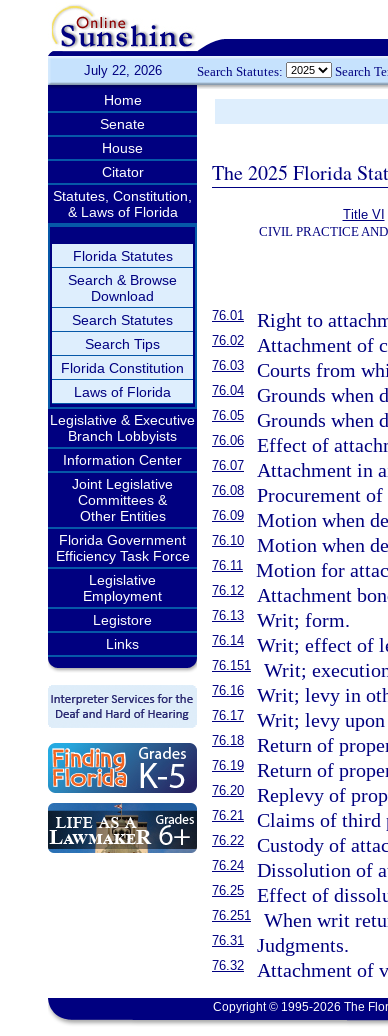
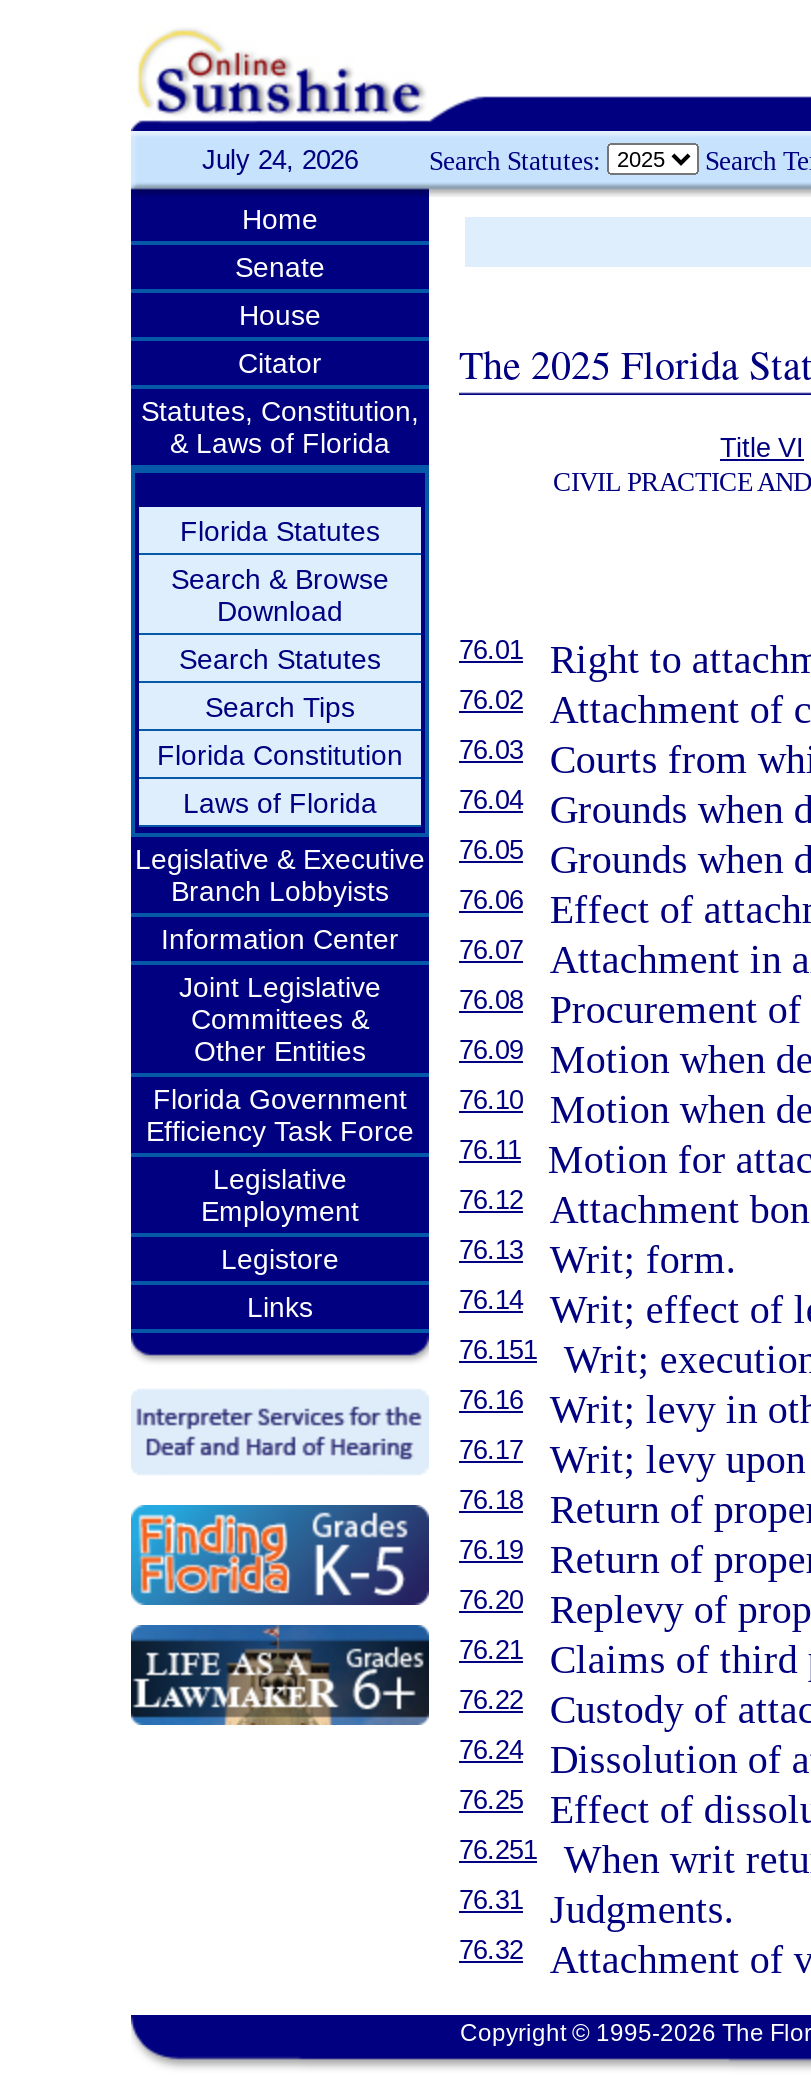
[83,63,161,78] July 22, 2026 -> [202,145,358,175] July 24, 2026

